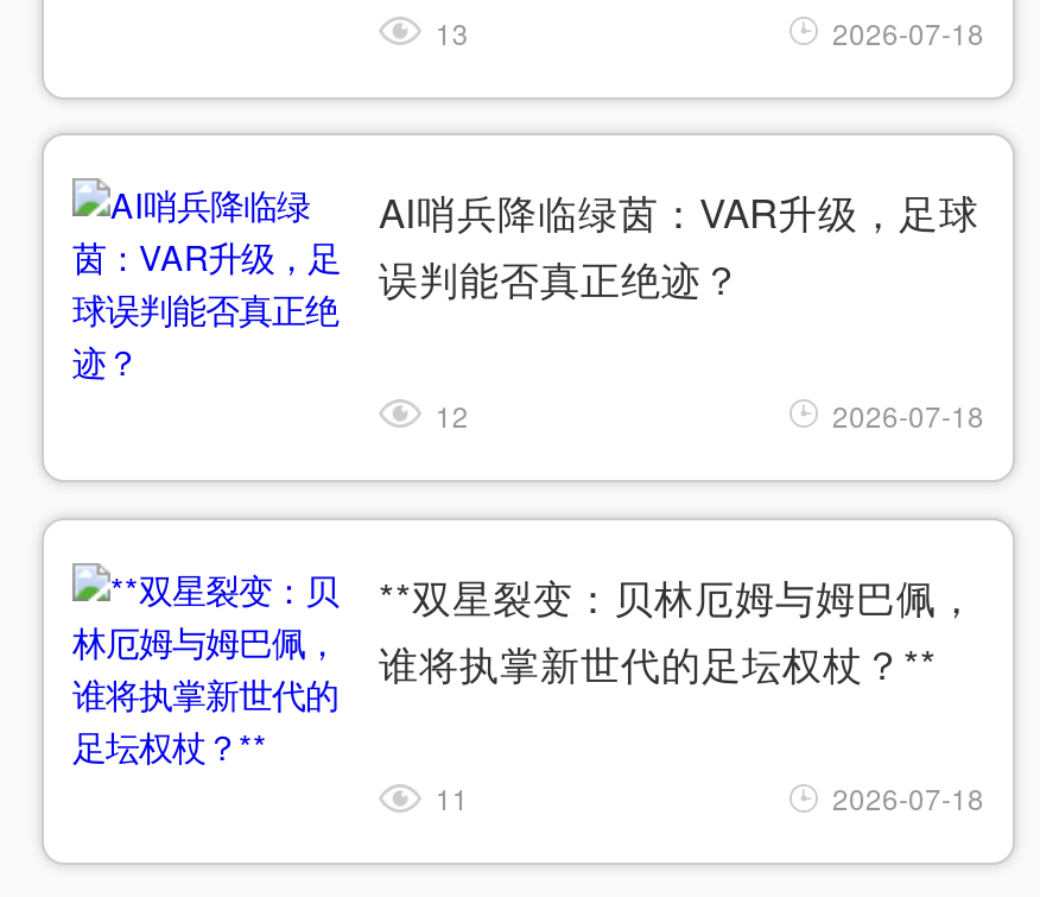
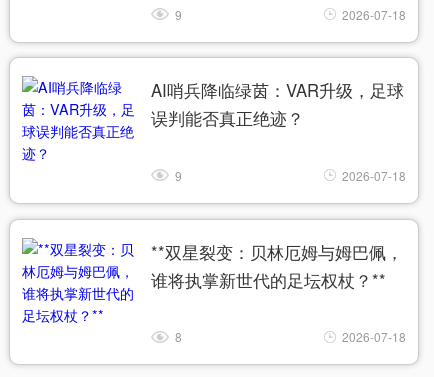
[435,11,469,51] 13 -> [175,6,182,23] 9
[435,394,469,435] 12 -> [175,167,182,184] 9
[435,778,469,818] 11 -> [175,328,182,345] 8

